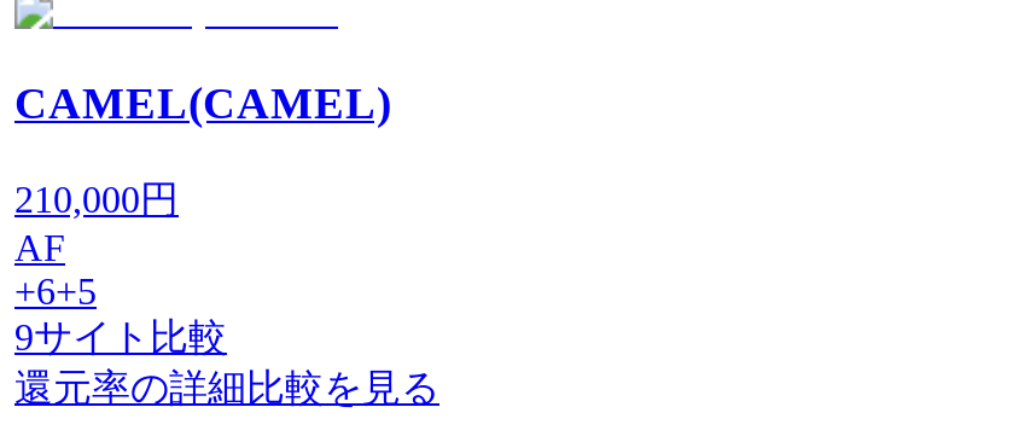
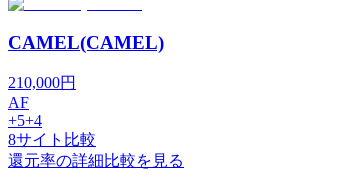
[14,270,97,311] +6+5 -> [8,112,42,129] +5+4
[14,316,227,357] 9サイト比較 -> [8,131,96,148] 8サイト比較

